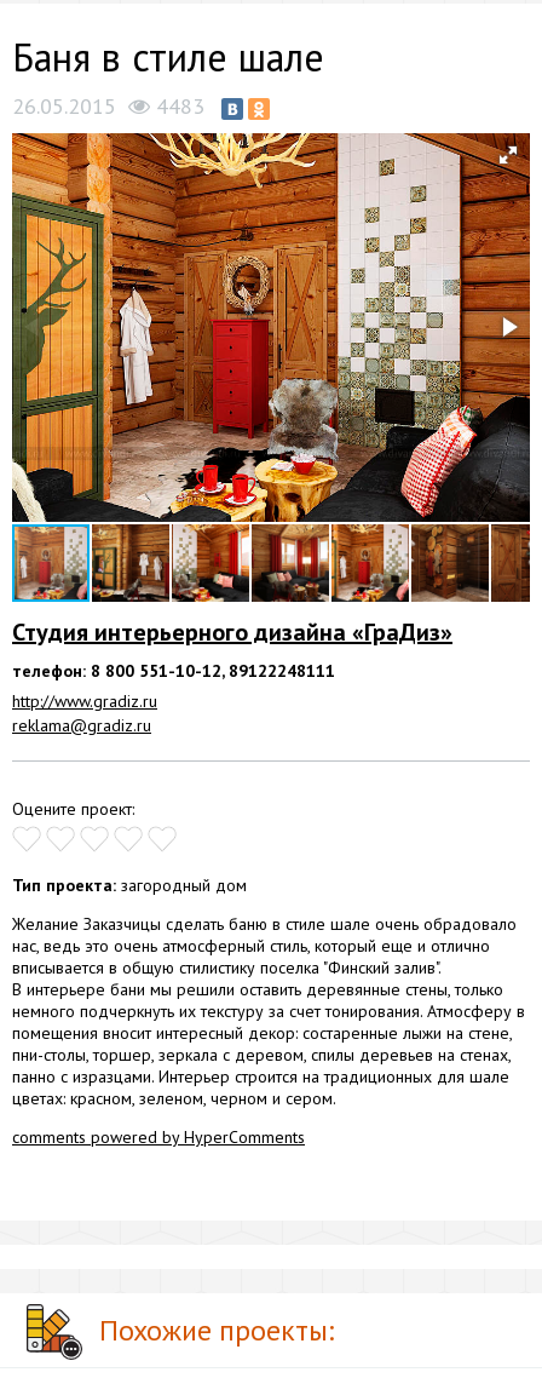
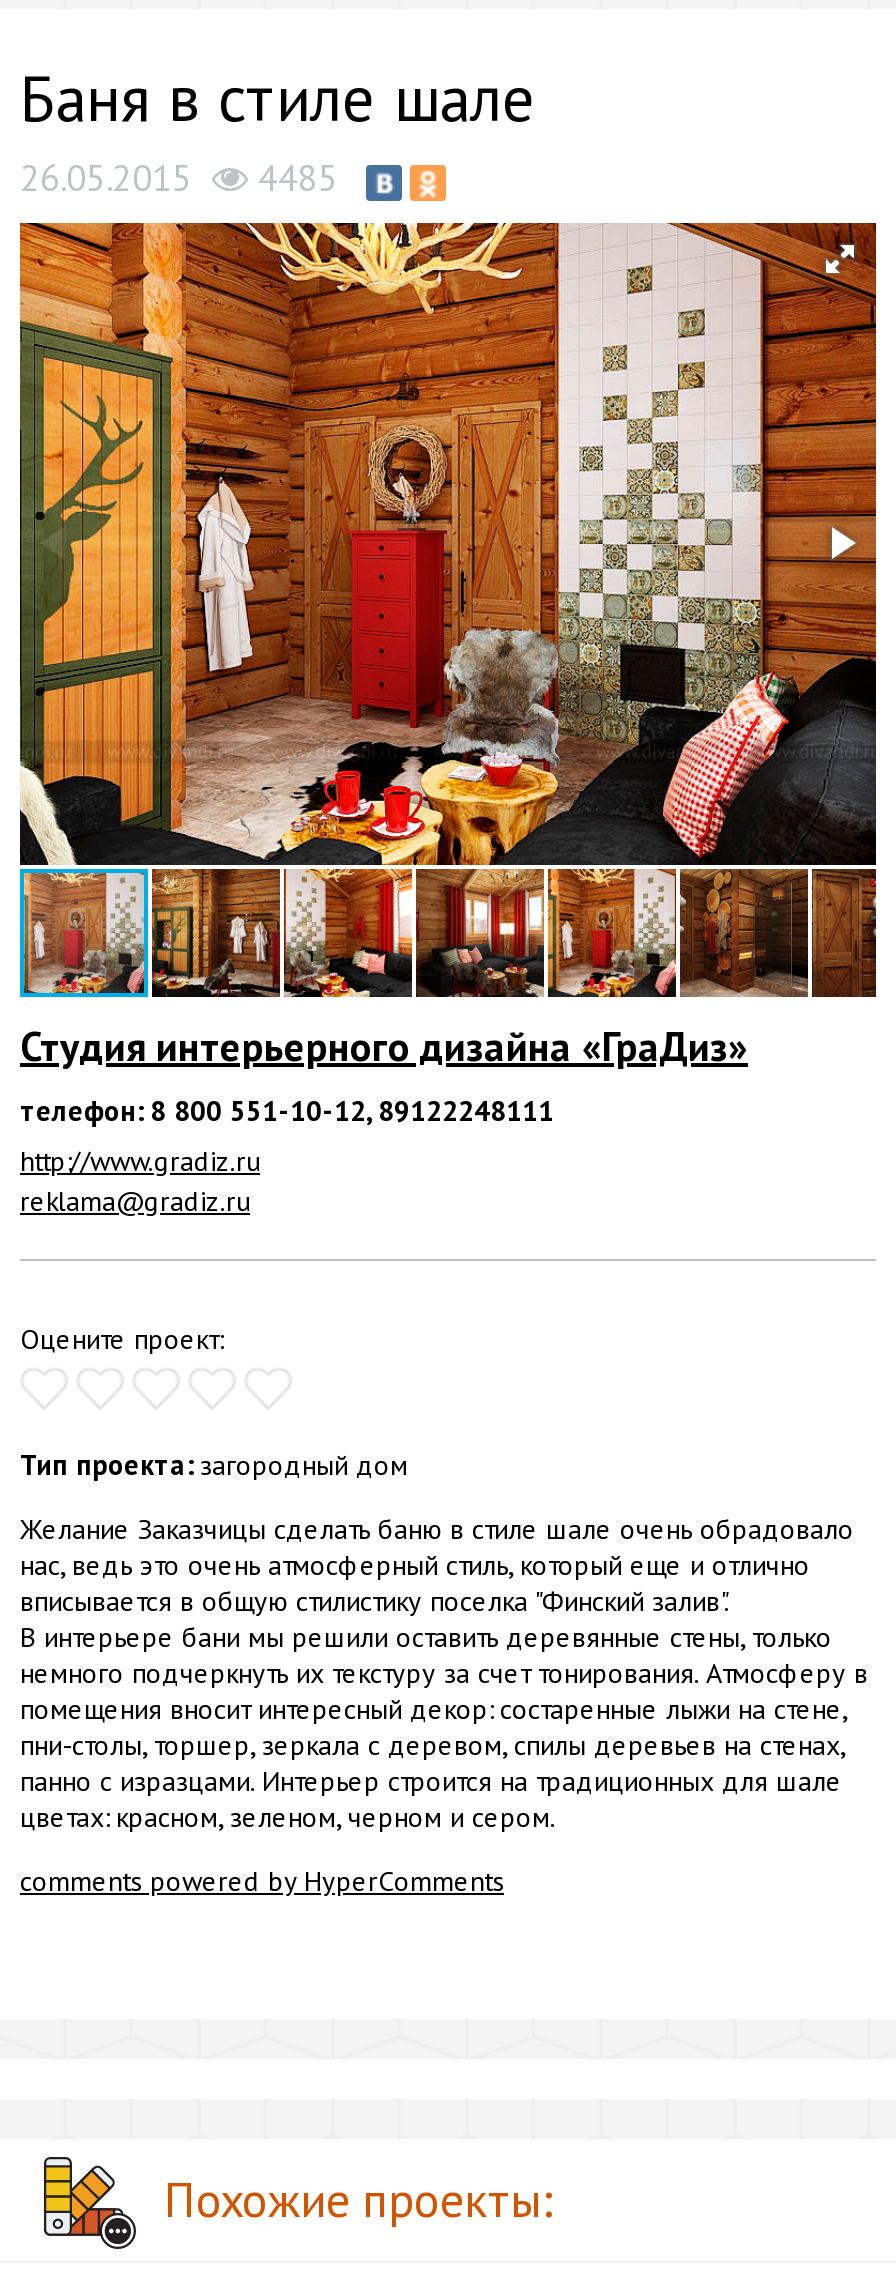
[12,92,204,120] 26.05.2015 4483 -> [20,155,338,201] 26.05.2015 4485

